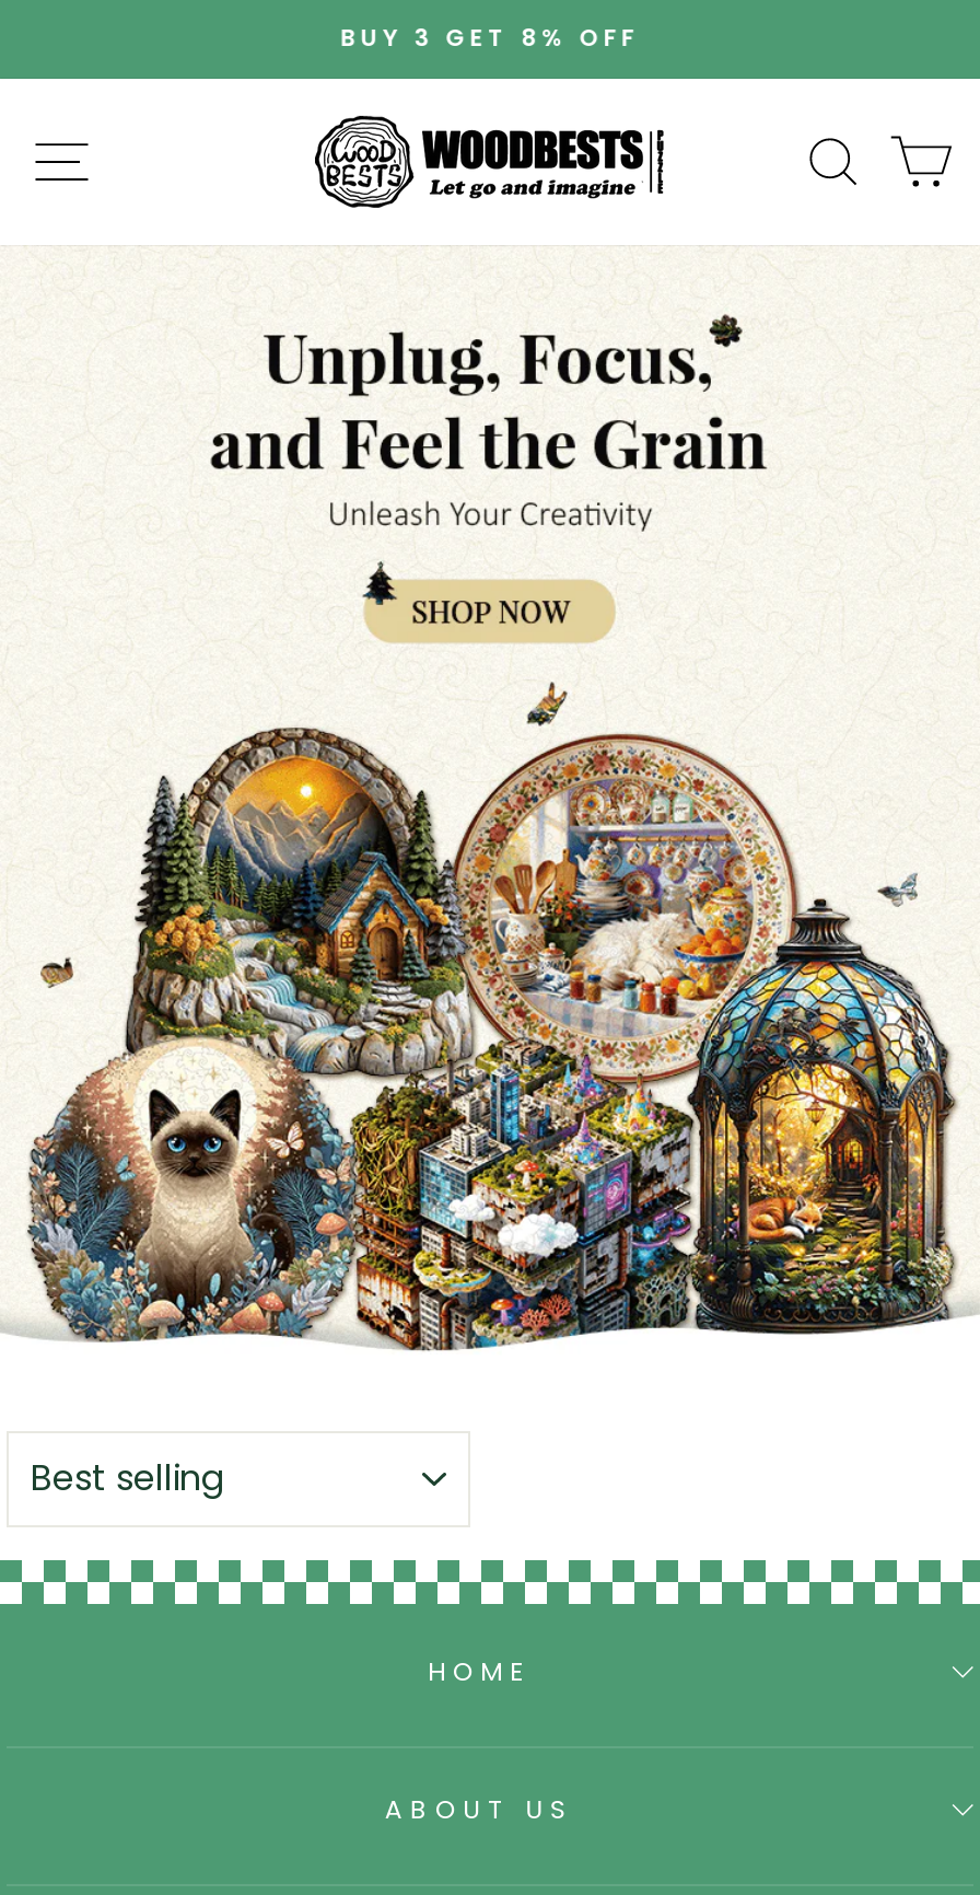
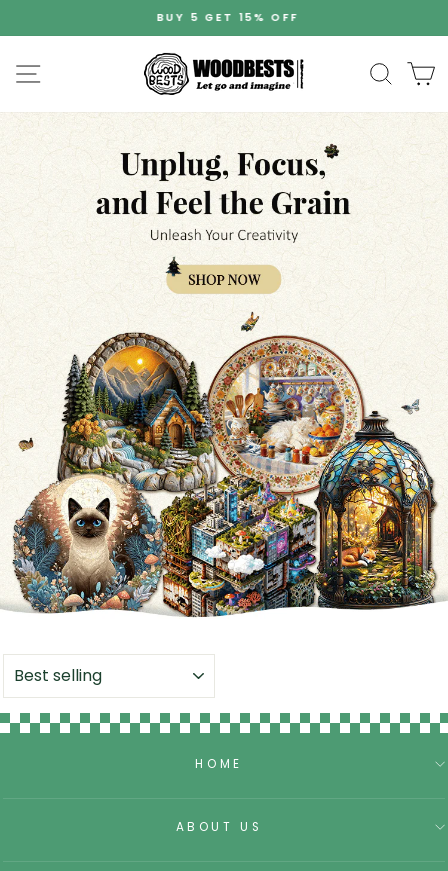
[341,22,639,55] BUY 3 GET 8% OFF -> [154,10,295,25] BUY 5 GET 15% OFF

